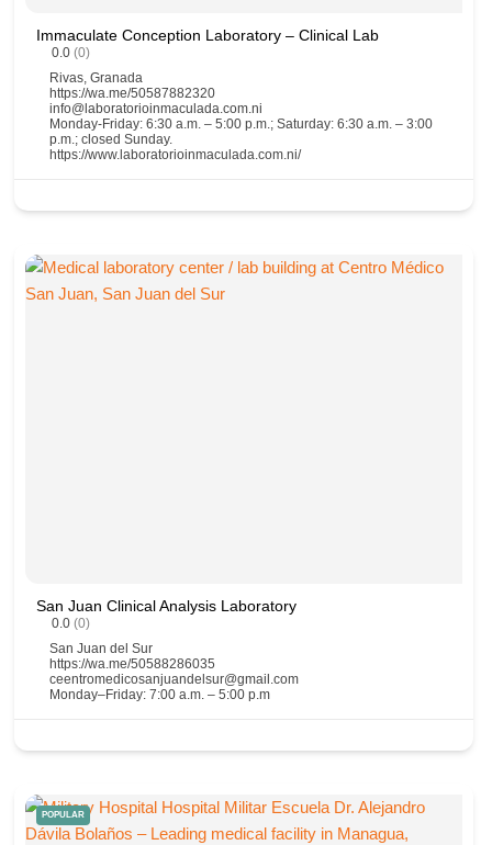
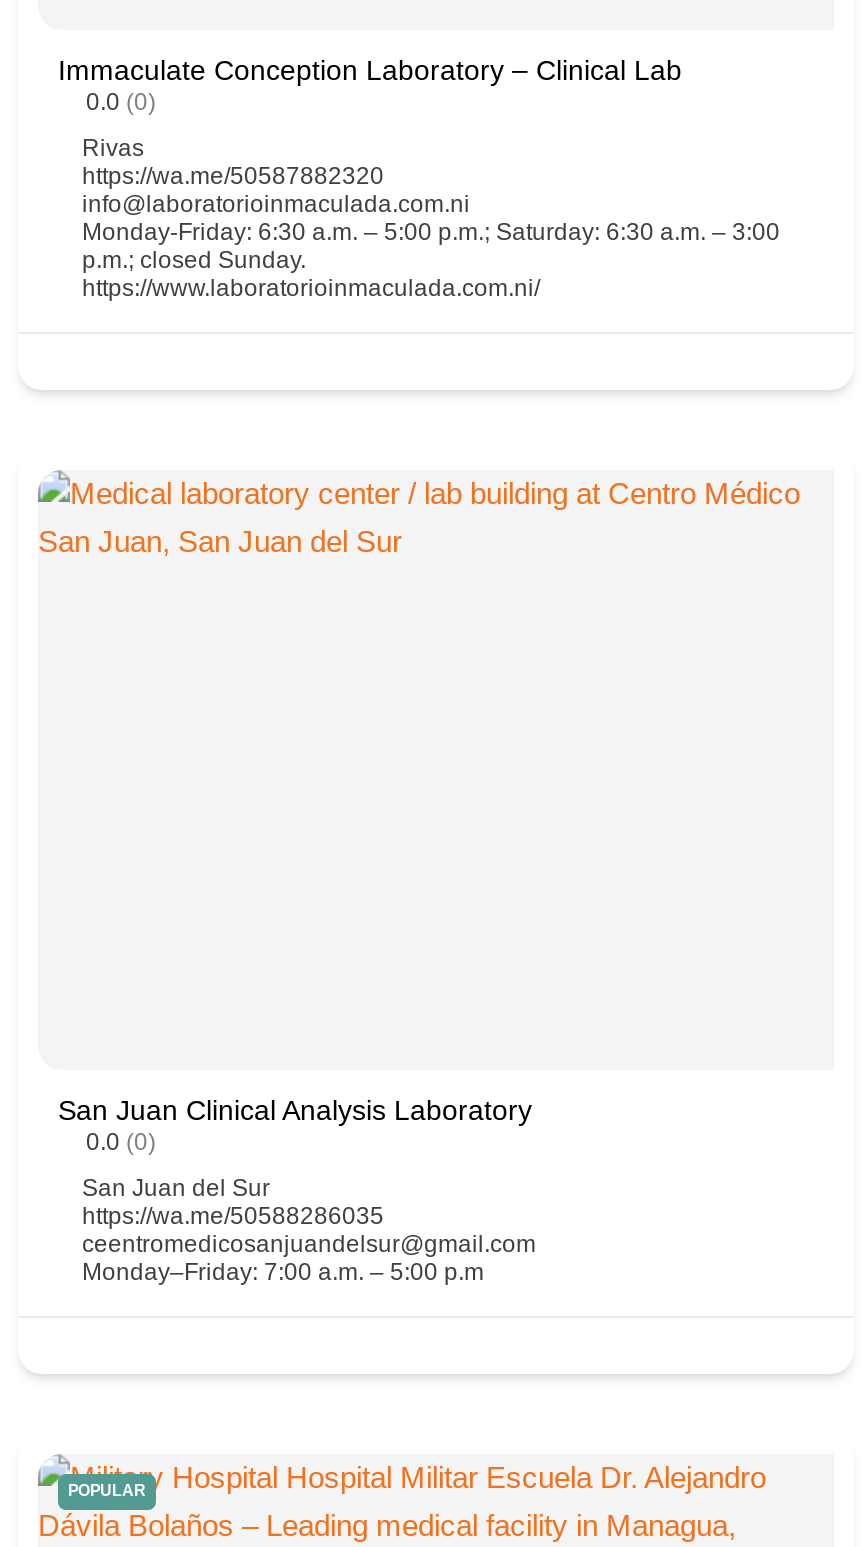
[49,70,143,86] Rivas, Granada -> [82,134,144,162] Rivas

